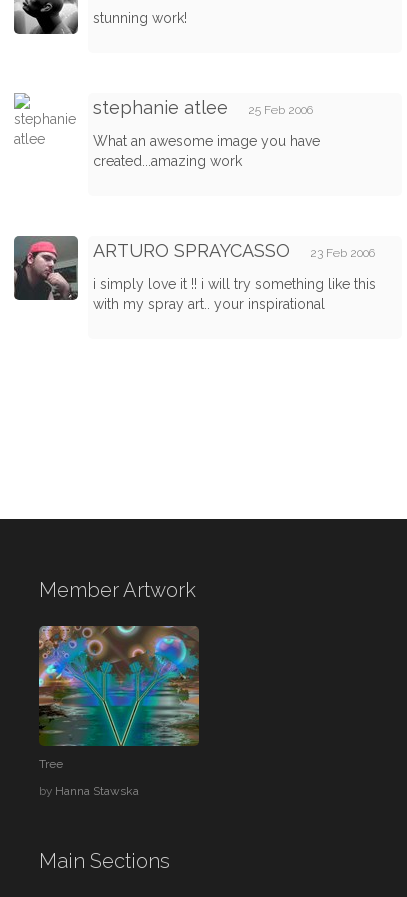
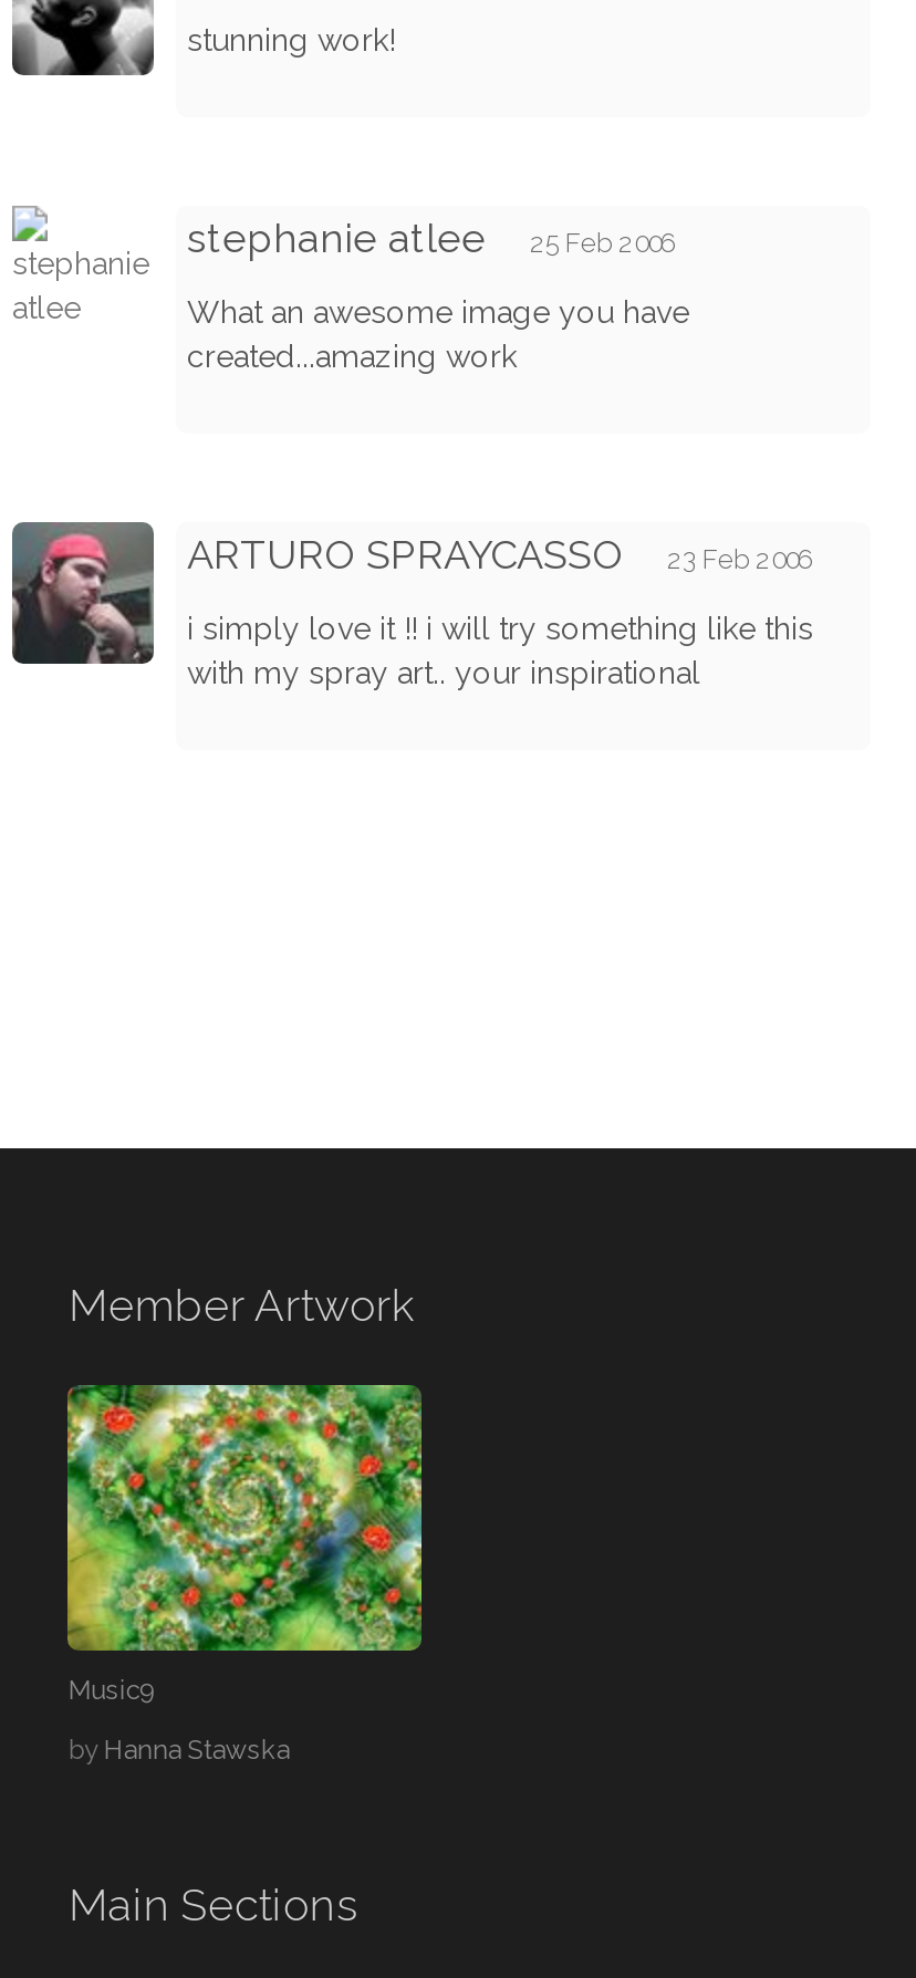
[38,625,199,771] [image] | Tree -> [65,1383,424,1705] [image] | Music9

